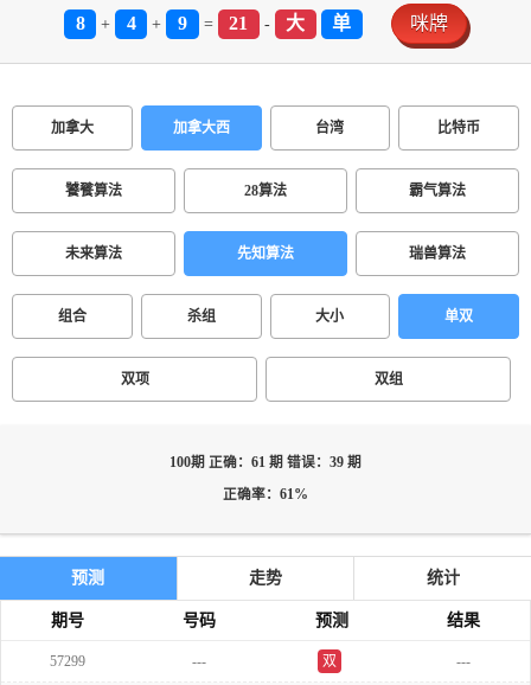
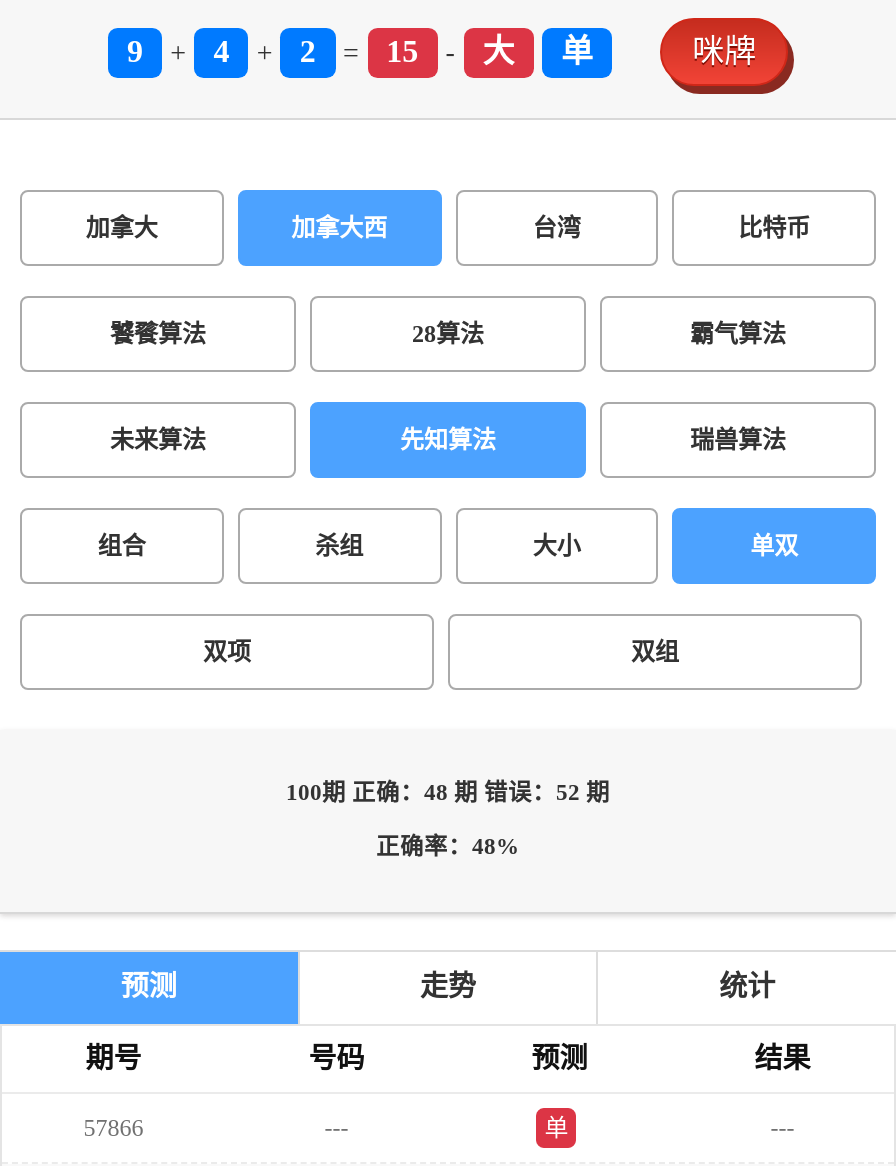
[75,13,85,33] 8 -> [127,34,143,68] 9
[178,13,187,33] 9 -> [300,34,316,68] 2
[229,13,248,33] 21 -> [386,34,418,68] 15
[169,455,362,470] 100期 正确：61 期 错误：39 期 -> [286,780,610,806] 100期 正确：48 期 错误：52 期
[223,487,308,502] 正确率：61% -> [376,834,520,860] 正确率：48%
[50,653,85,670] 57299 -> [84,1114,144,1142] 57866
[323,653,337,670] 双 -> [544,1114,568,1142] 单

